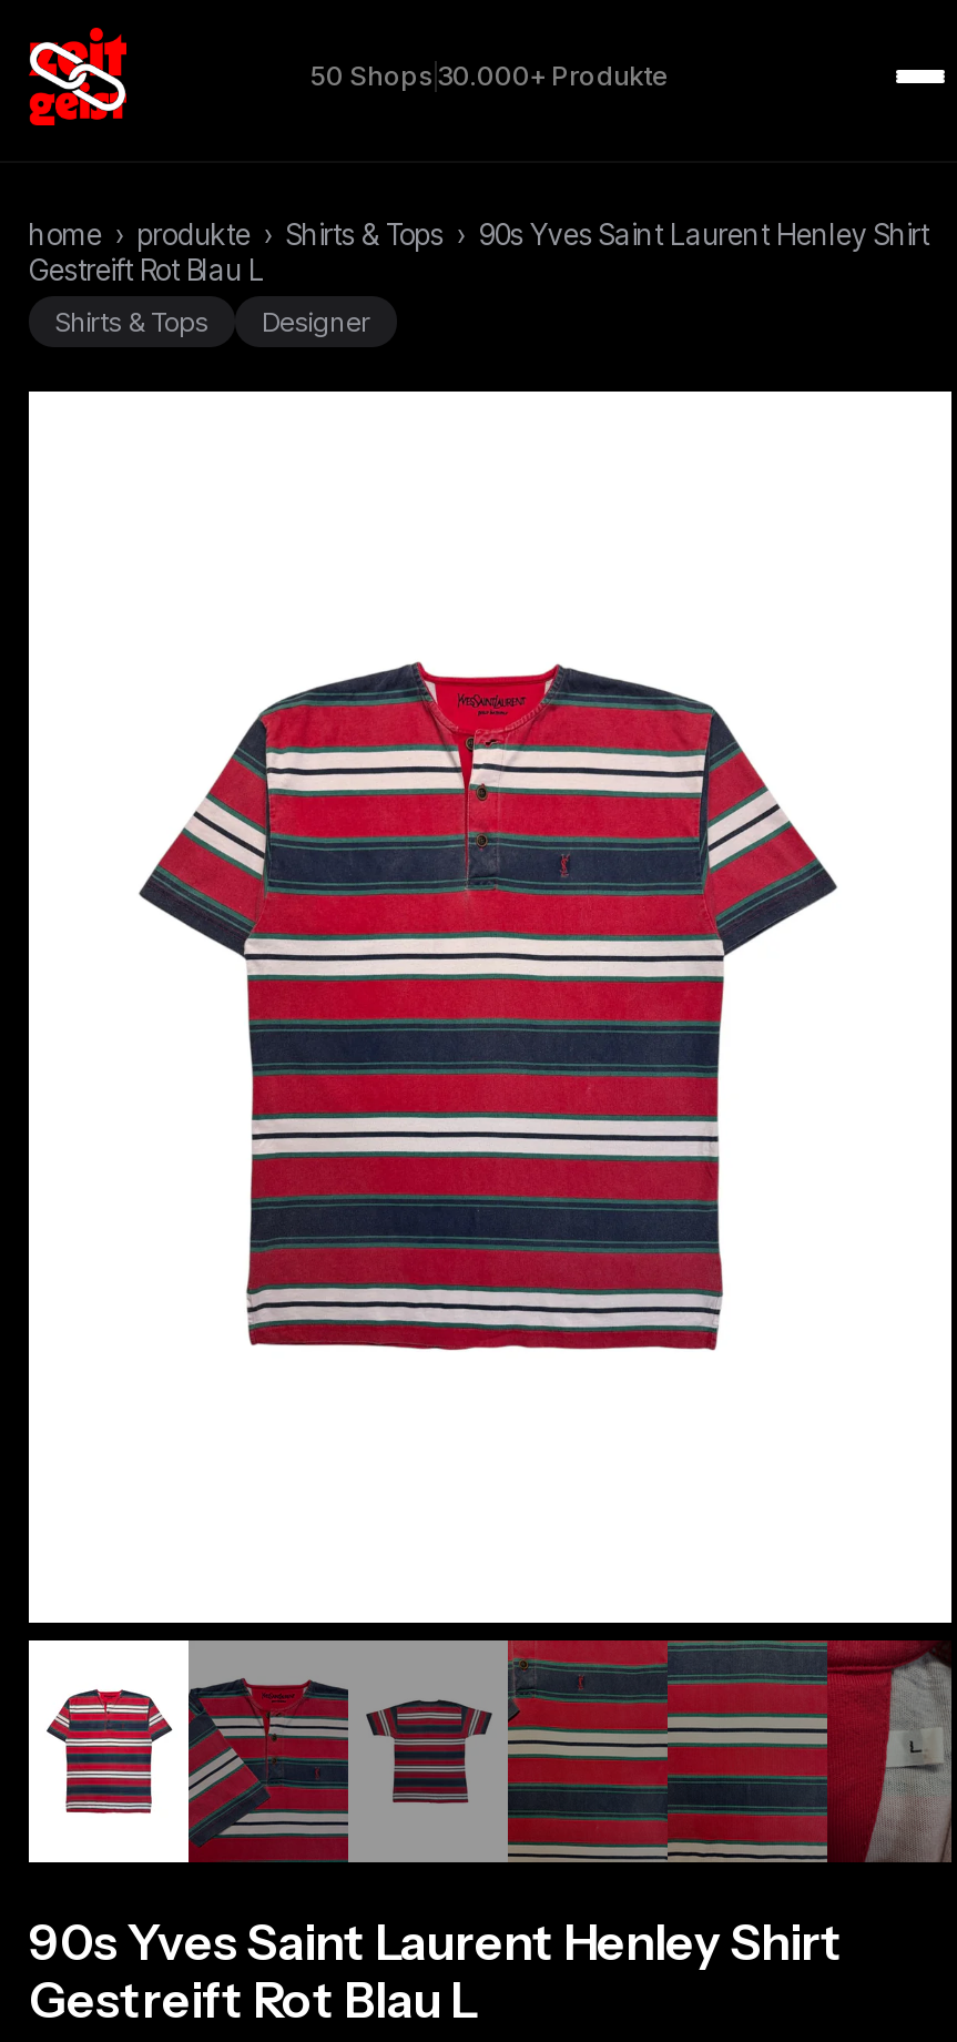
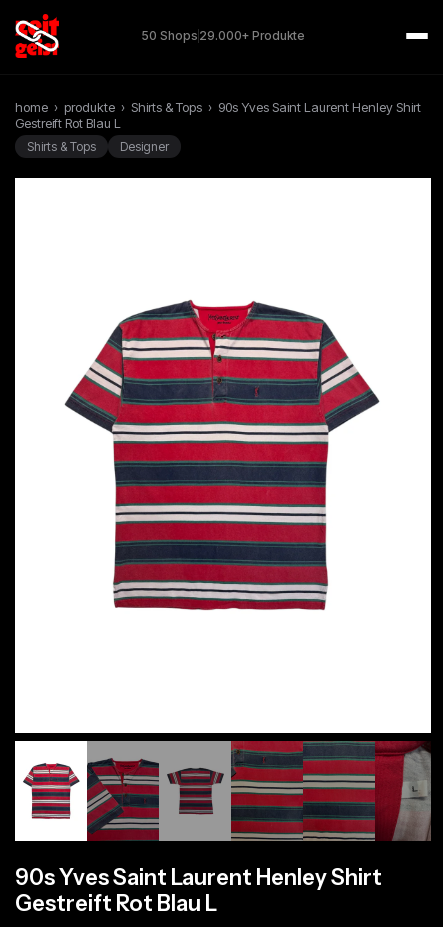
[310,59,670,92] 50 Shops 30.000+ Produkte -> [141,28,304,43] 50 Shops 29.000+ Produkte

